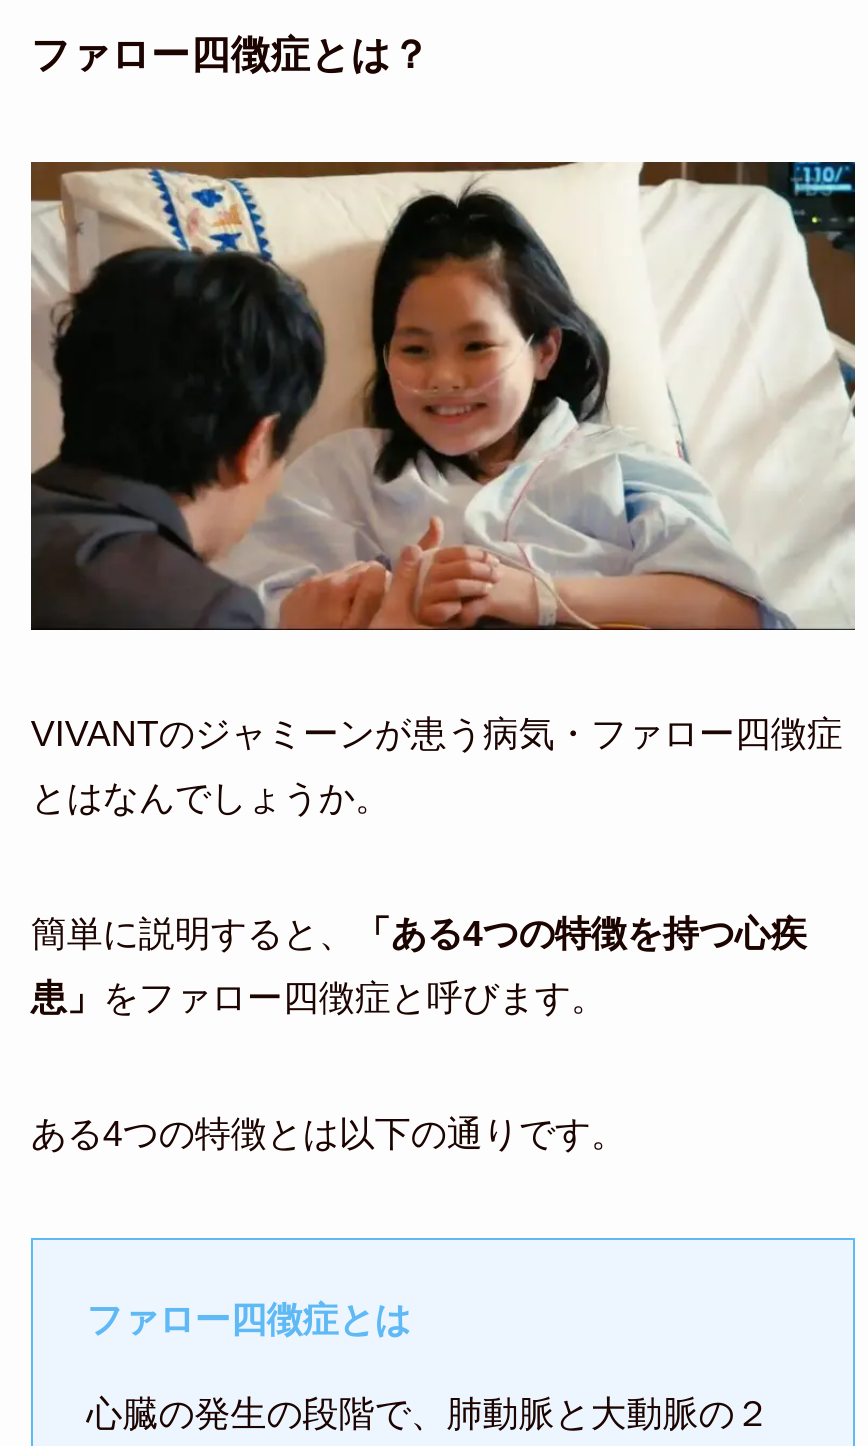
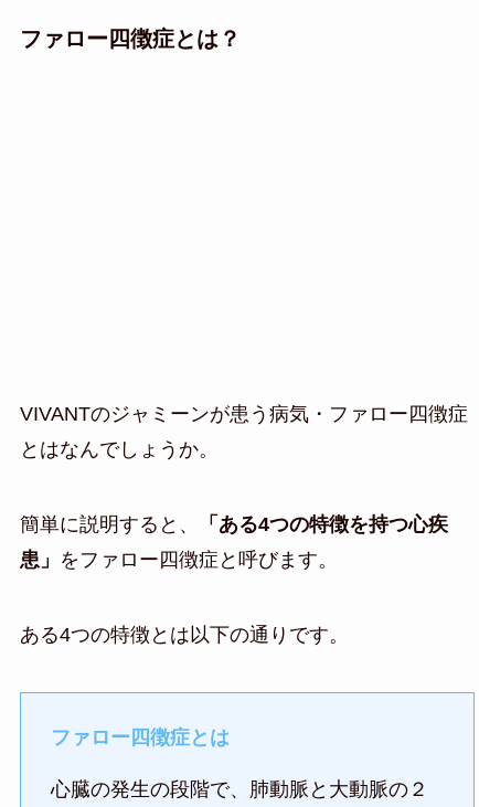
[29,160,857,632] [image] -> none

